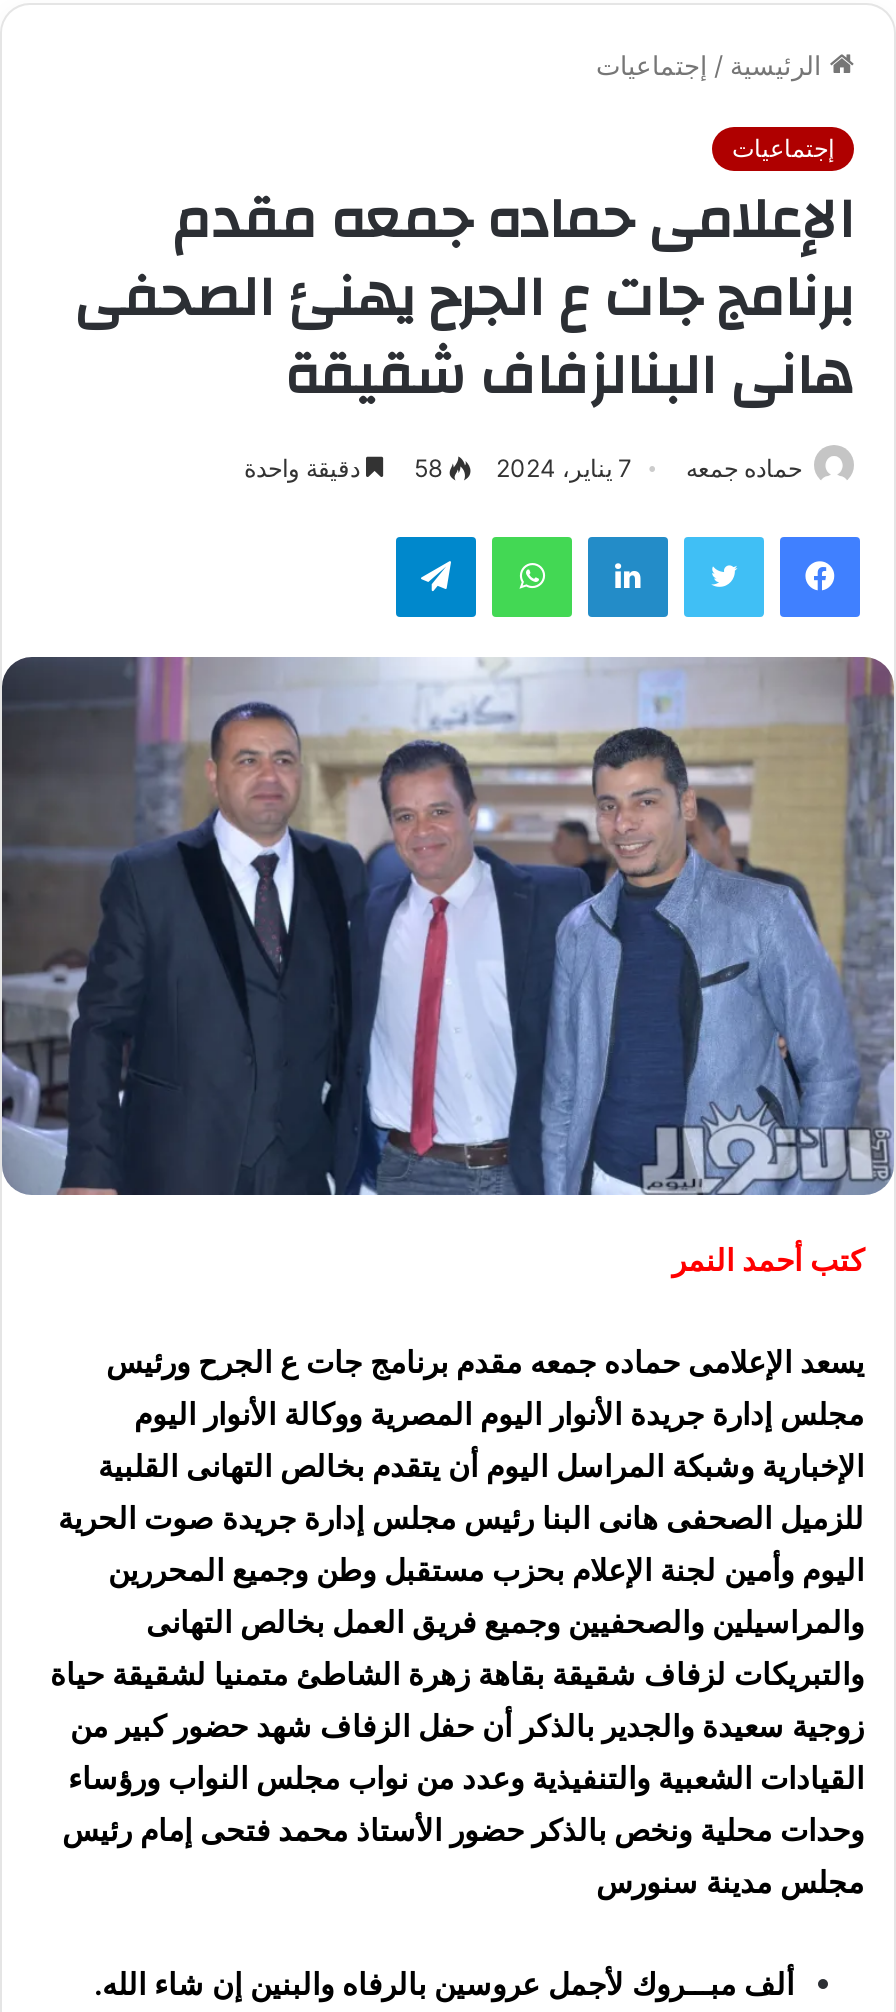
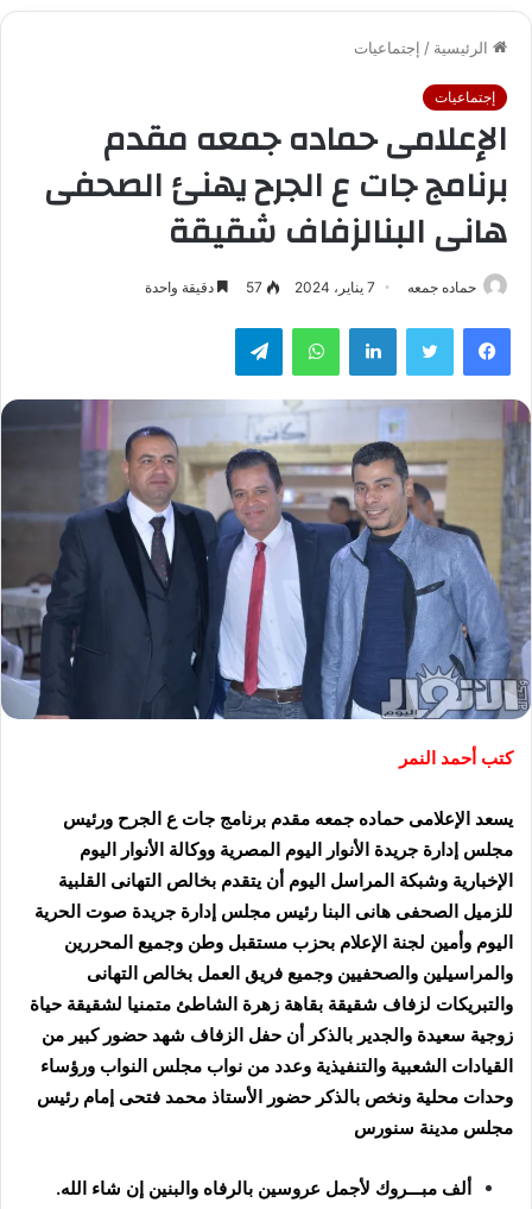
[244,453,442,483] 58 دقيقة واحدة -> [145,278,262,296] 57 دقيقة واحدة

